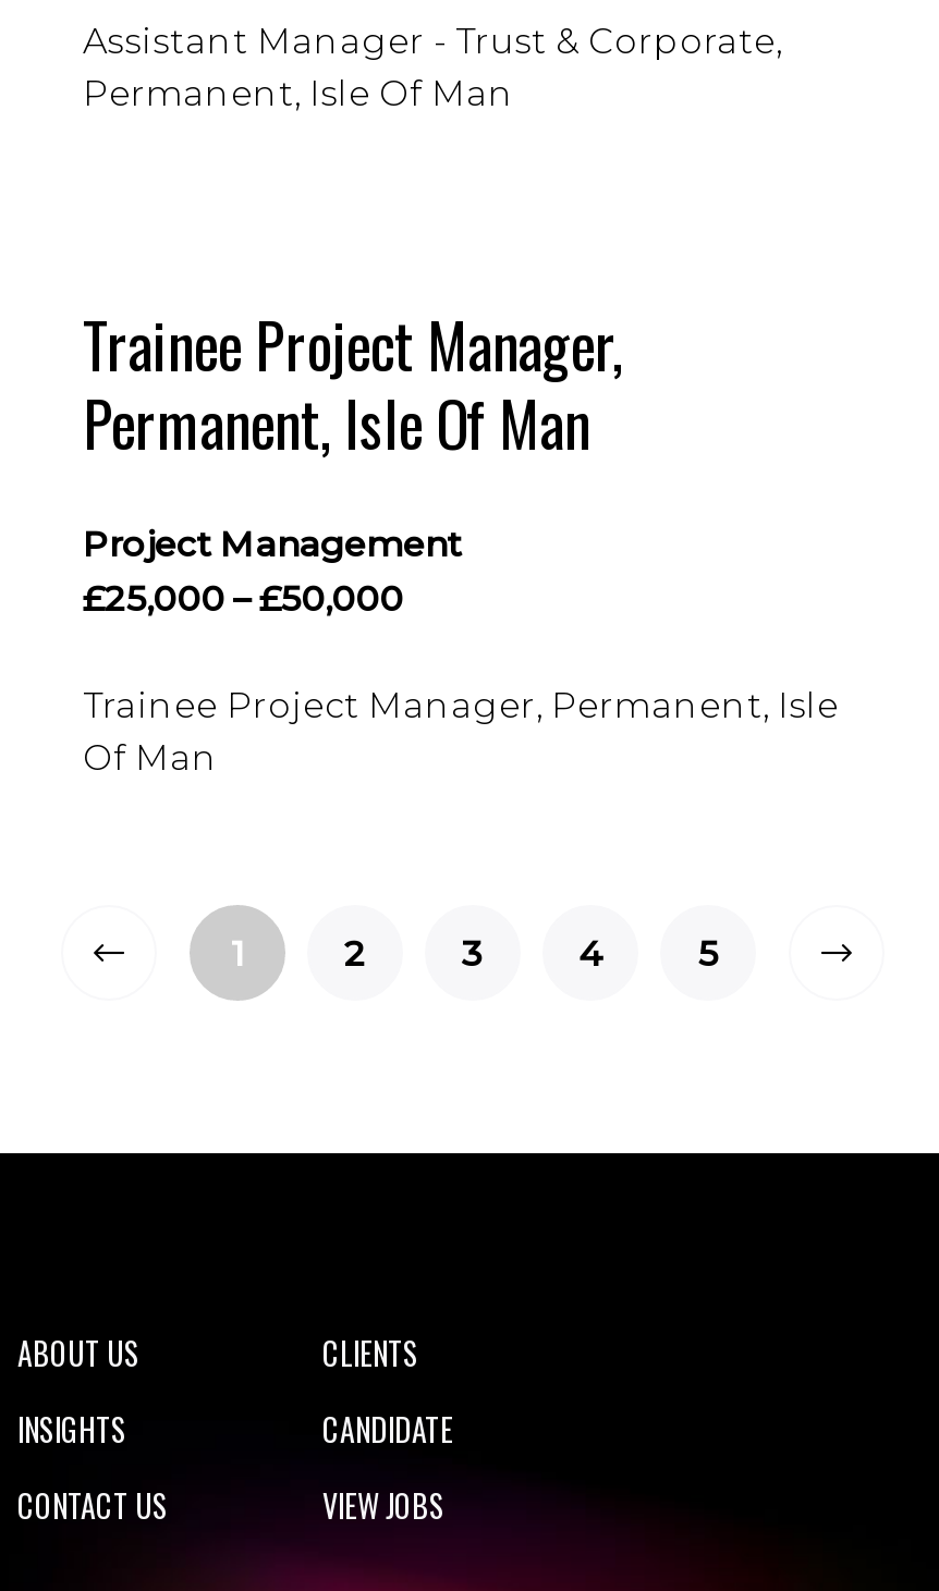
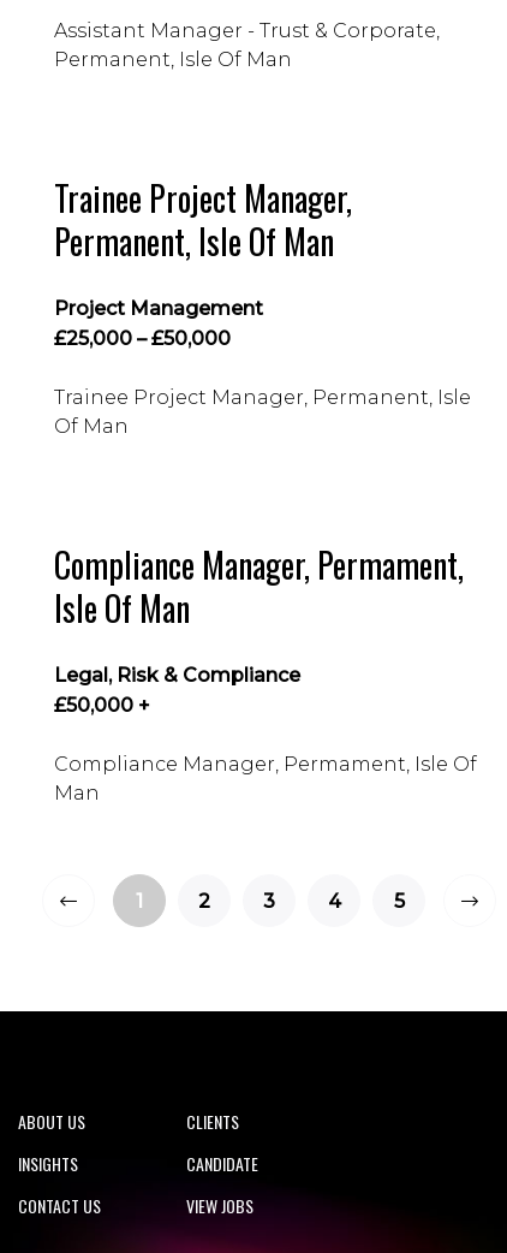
none -> [54,540,477,804] Compliance Manager, Permament, | Isle Of Man | Legal, Risk & Compliance | £50,000 + | Compliance Manager, Permament, Isle Of | Man

